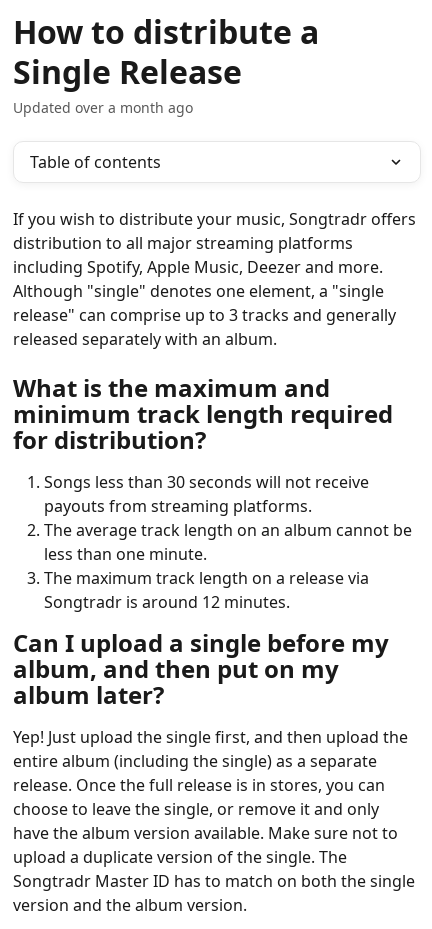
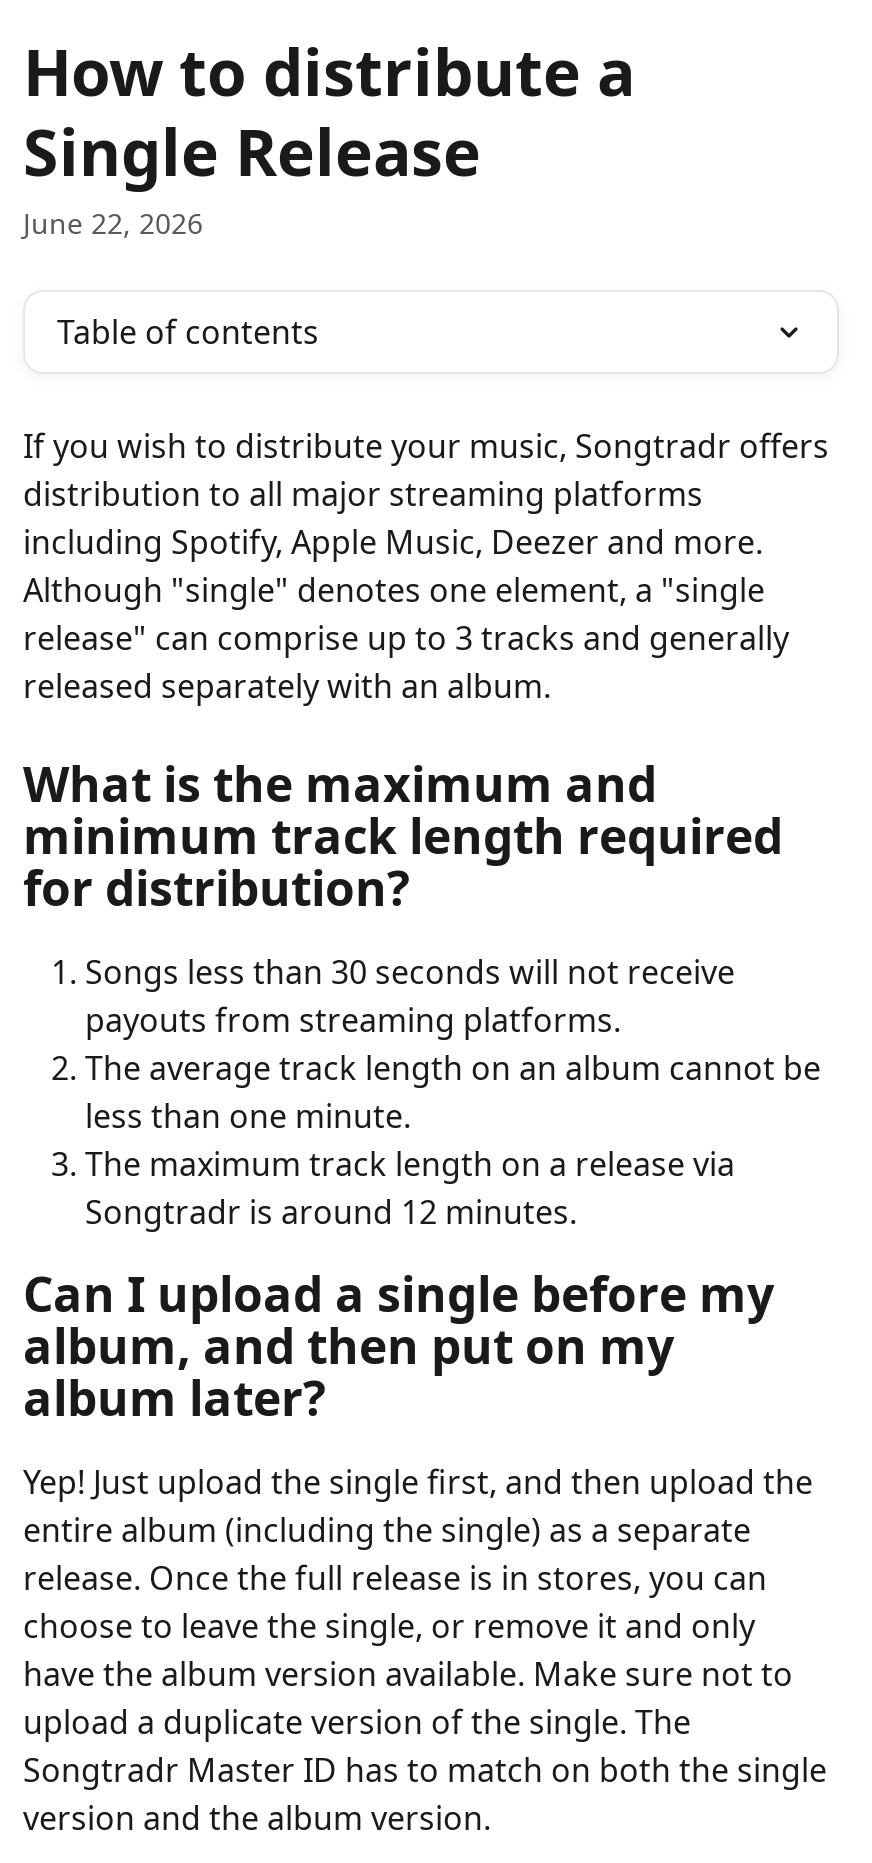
[13,98,193,117] Updated over a month ago -> [23,204,203,242] June 22, 2026

